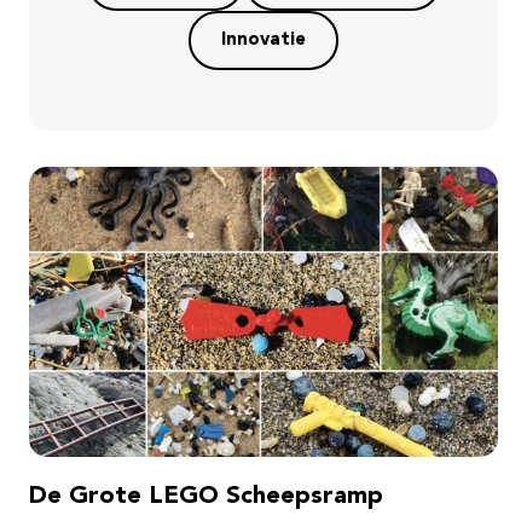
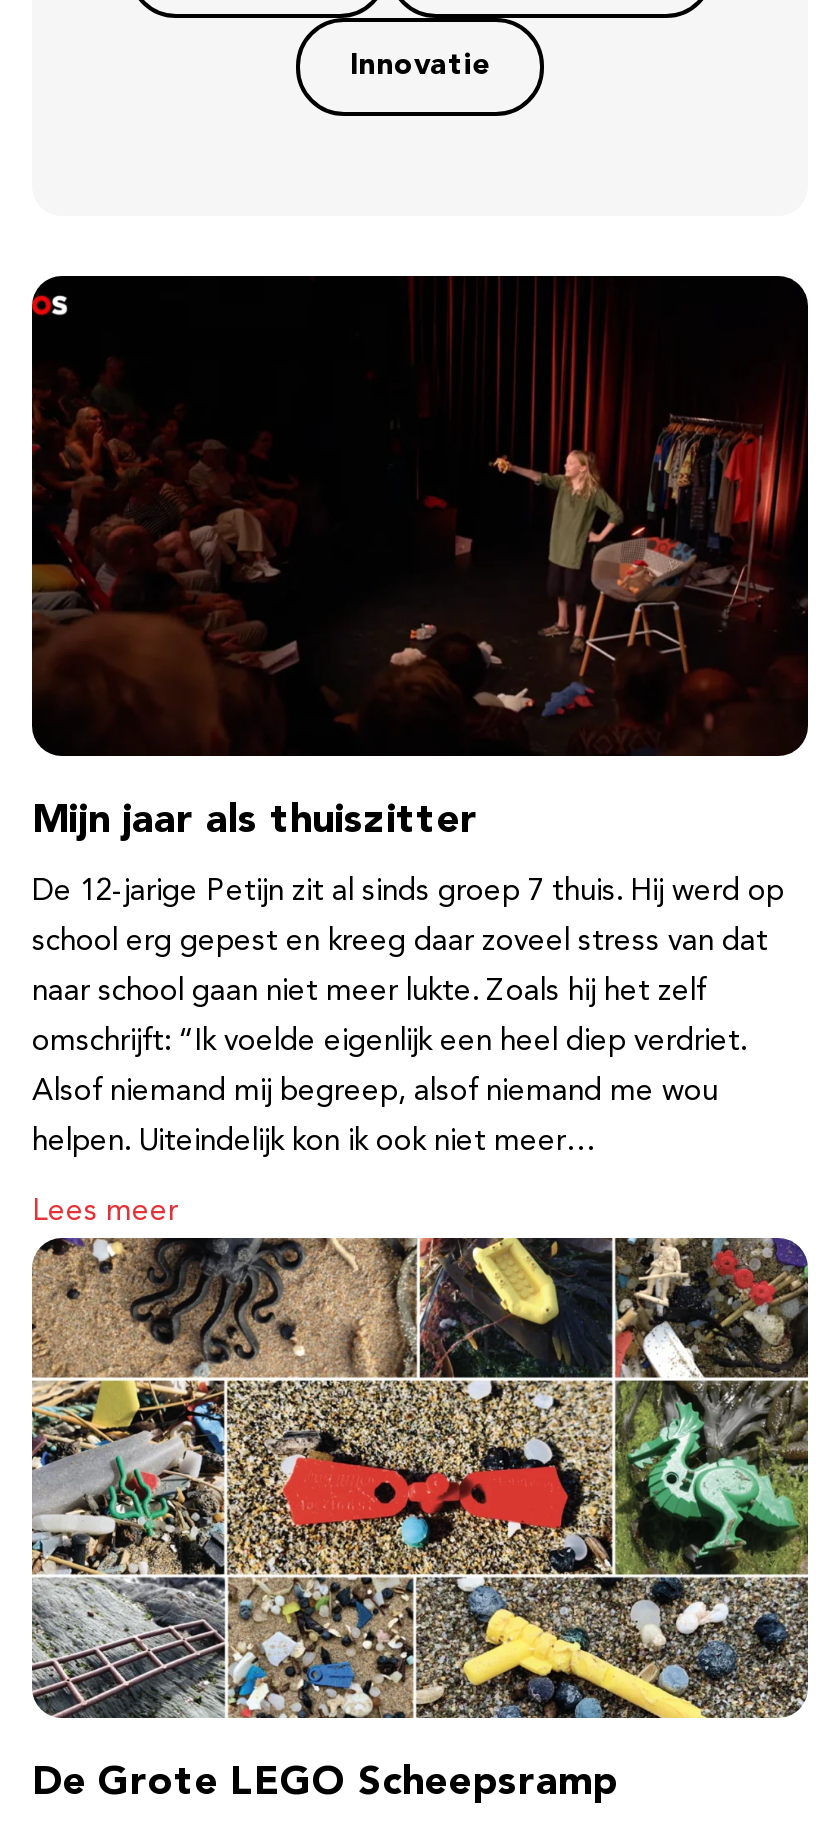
none -> [30,274,810,1228] [image] | Mijn jaar als thuiszitter | De 12-jarige Petijn zit al sinds groep 7 thuis. Hij werd op | school erg gepest en kreeg daar zoveel stress van dat | naar school gaan niet meer lukte. Zoals hij het zelf | omschrijft: “Ik voelde eigenlijk een heel diep verdriet. | Alsof niemand mij begreep, alsof niemand me wou | helpen. Uiteindelijk kon ik ook niet meer… | Lees meer

